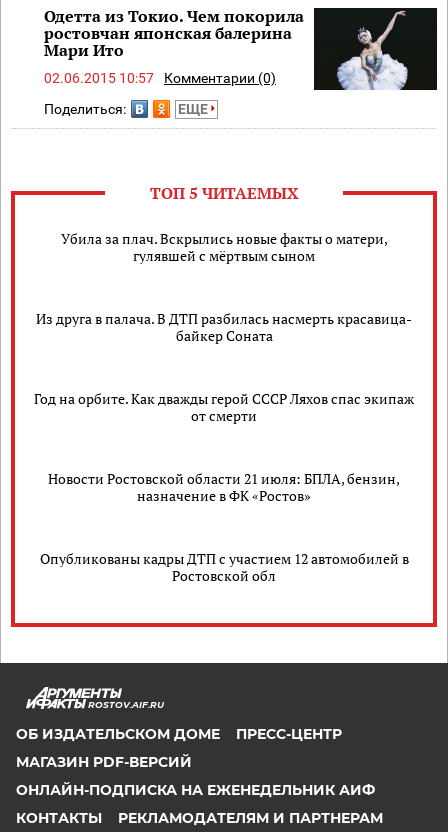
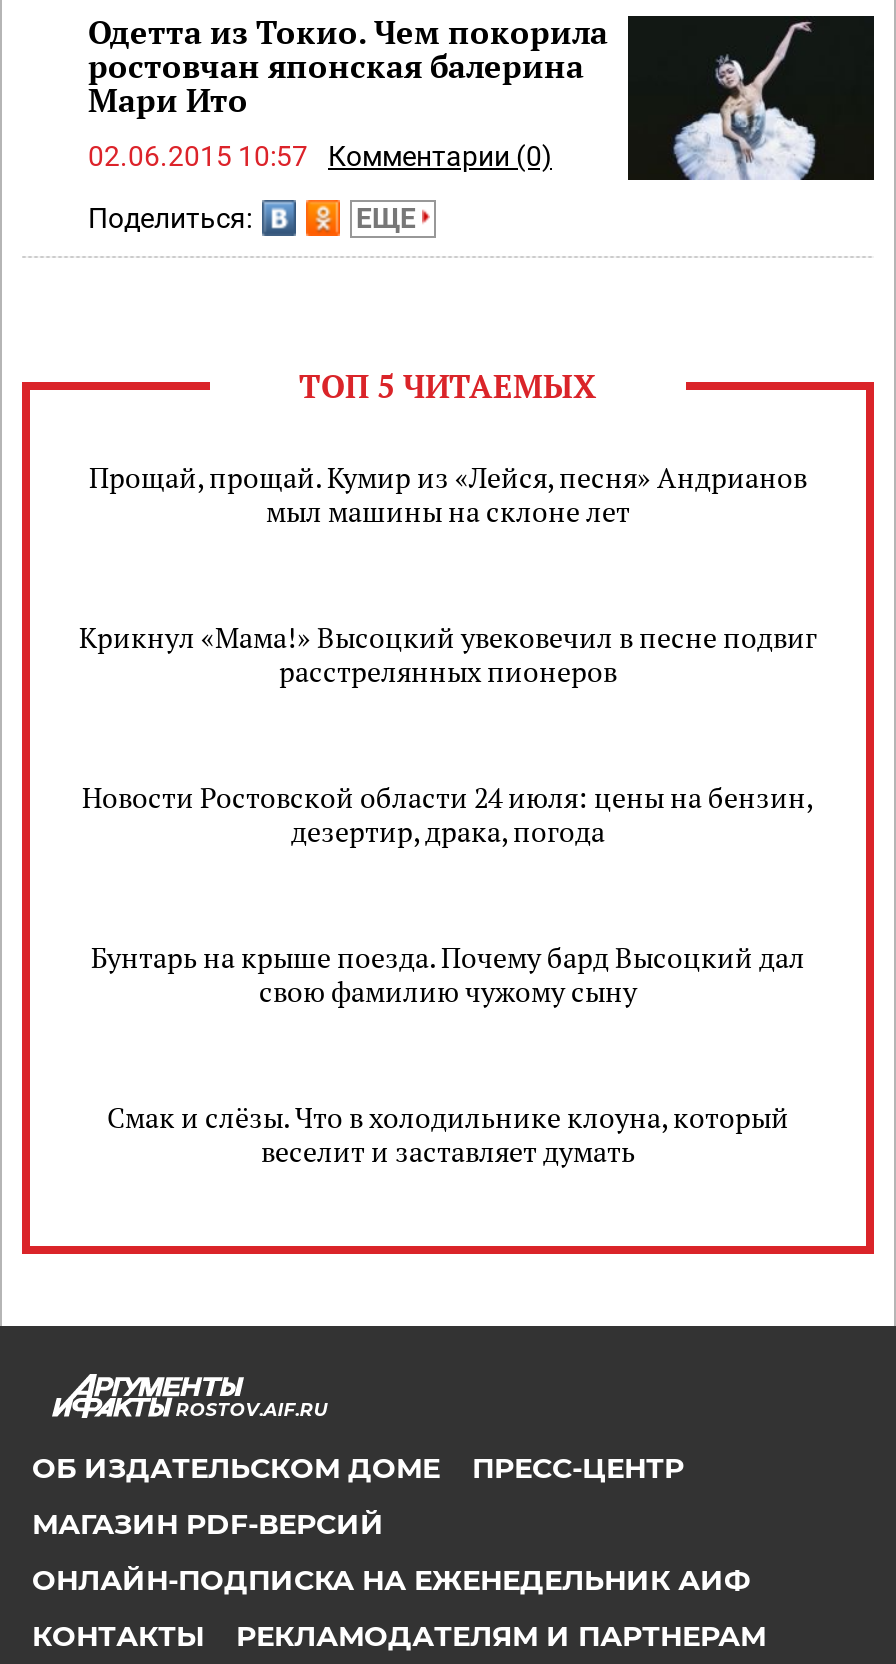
[60,229,387,265] Убила за плач. Вскрылись новые факты о матери, | гулявшей с мёртвым сыном -> [89,457,807,529] Прощай, прощай. Кумир из «Лейся, песня» Андрианов | мыл машины на склоне лет
[36,309,412,345] Из друга в палача. В ДТП разбилась насмерть красавица- | байкер Соната -> [79,617,817,689] Крикнул «Мама!» Высоцкий увековечил в песне подвиг | расстрелянных пионеров
[34,389,414,425] Год на орбите. Как дважды герой СССР Ляхов спас экипаж | от смерти -> [82,777,814,849] Новости Ростовской области 24 июля: цены на бензин, | дезертир, драка, погода
[48,469,400,505] Новости Ростовской области 21 июля: БПЛА, бензин, | назначение в ФК «Ростов» -> [91,937,805,1009] Бунтарь на крыше поезда. Почему бард Высоцкий дал | свою фамилию чужому сыну
[39,549,408,585] Опубликованы кадры ДТП с участием 12 автомобилей в | Ростовской обл -> [107,1097,789,1169] Смак и слёзы. Что в холодильнике клоуна, который | веселит и заставляет думать

